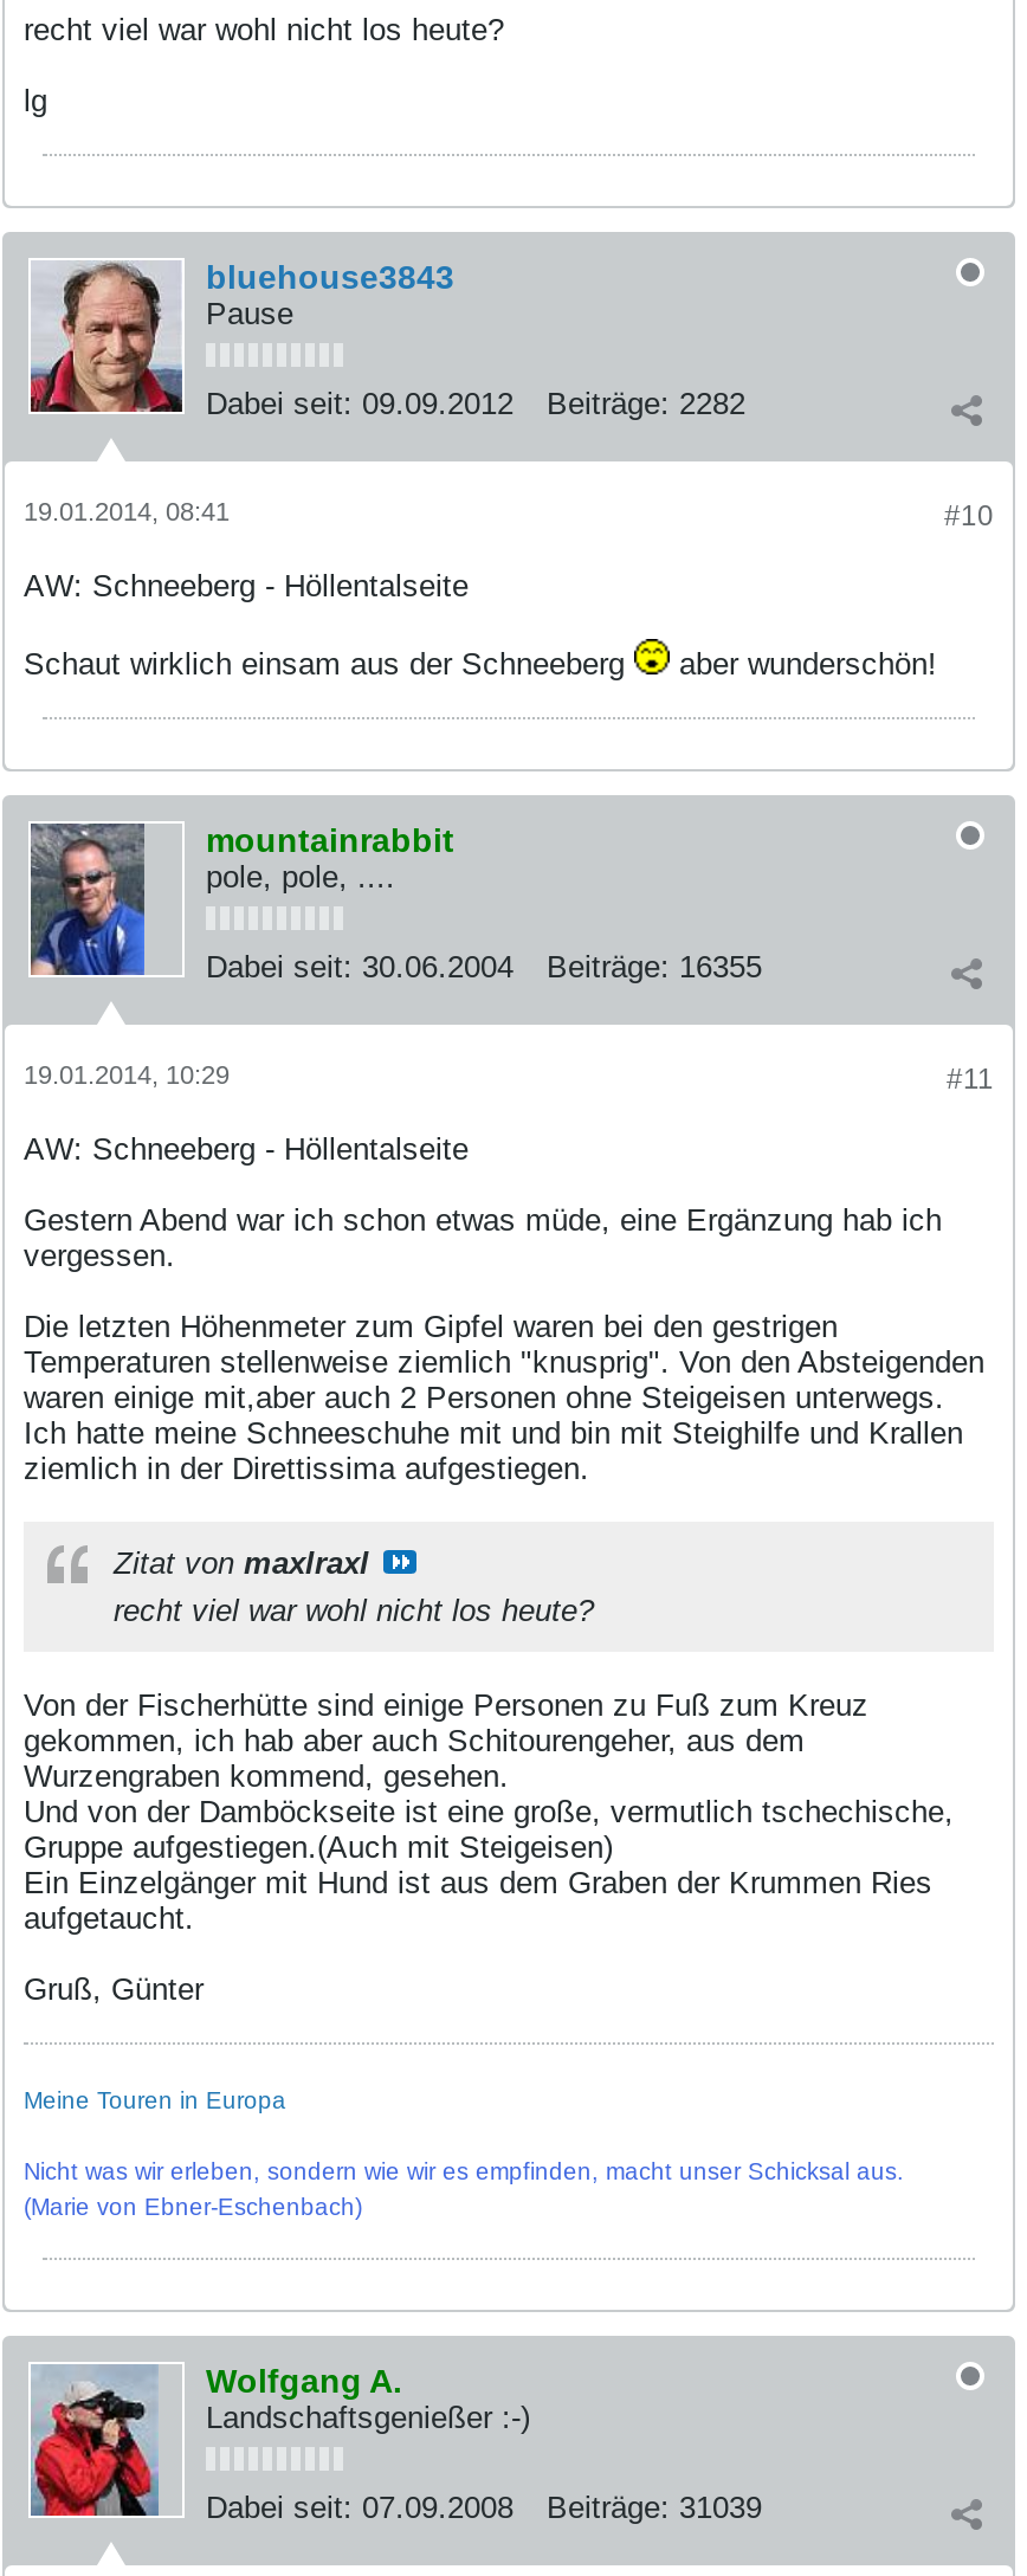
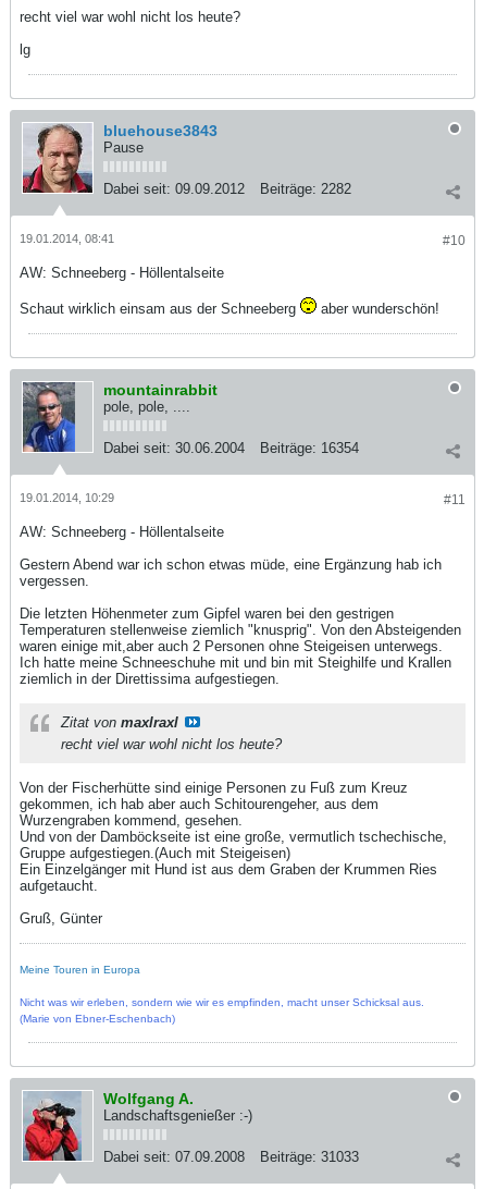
[206,949,762,984] Dabei seit: 30.06.2004 Beiträge: 16355 -> [103,440,359,456] Dabei seit: 30.06.2004 Beiträge: 16354
[206,2490,762,2525] Dabei seit: 07.09.2008 Beiträge: 31039 -> [103,1149,359,1165] Dabei seit: 07.09.2008 Beiträge: 31033

